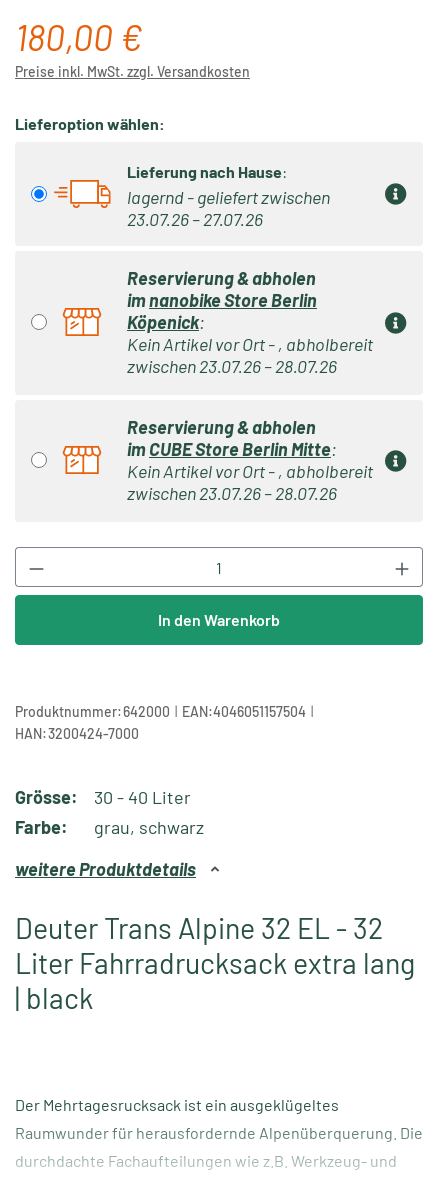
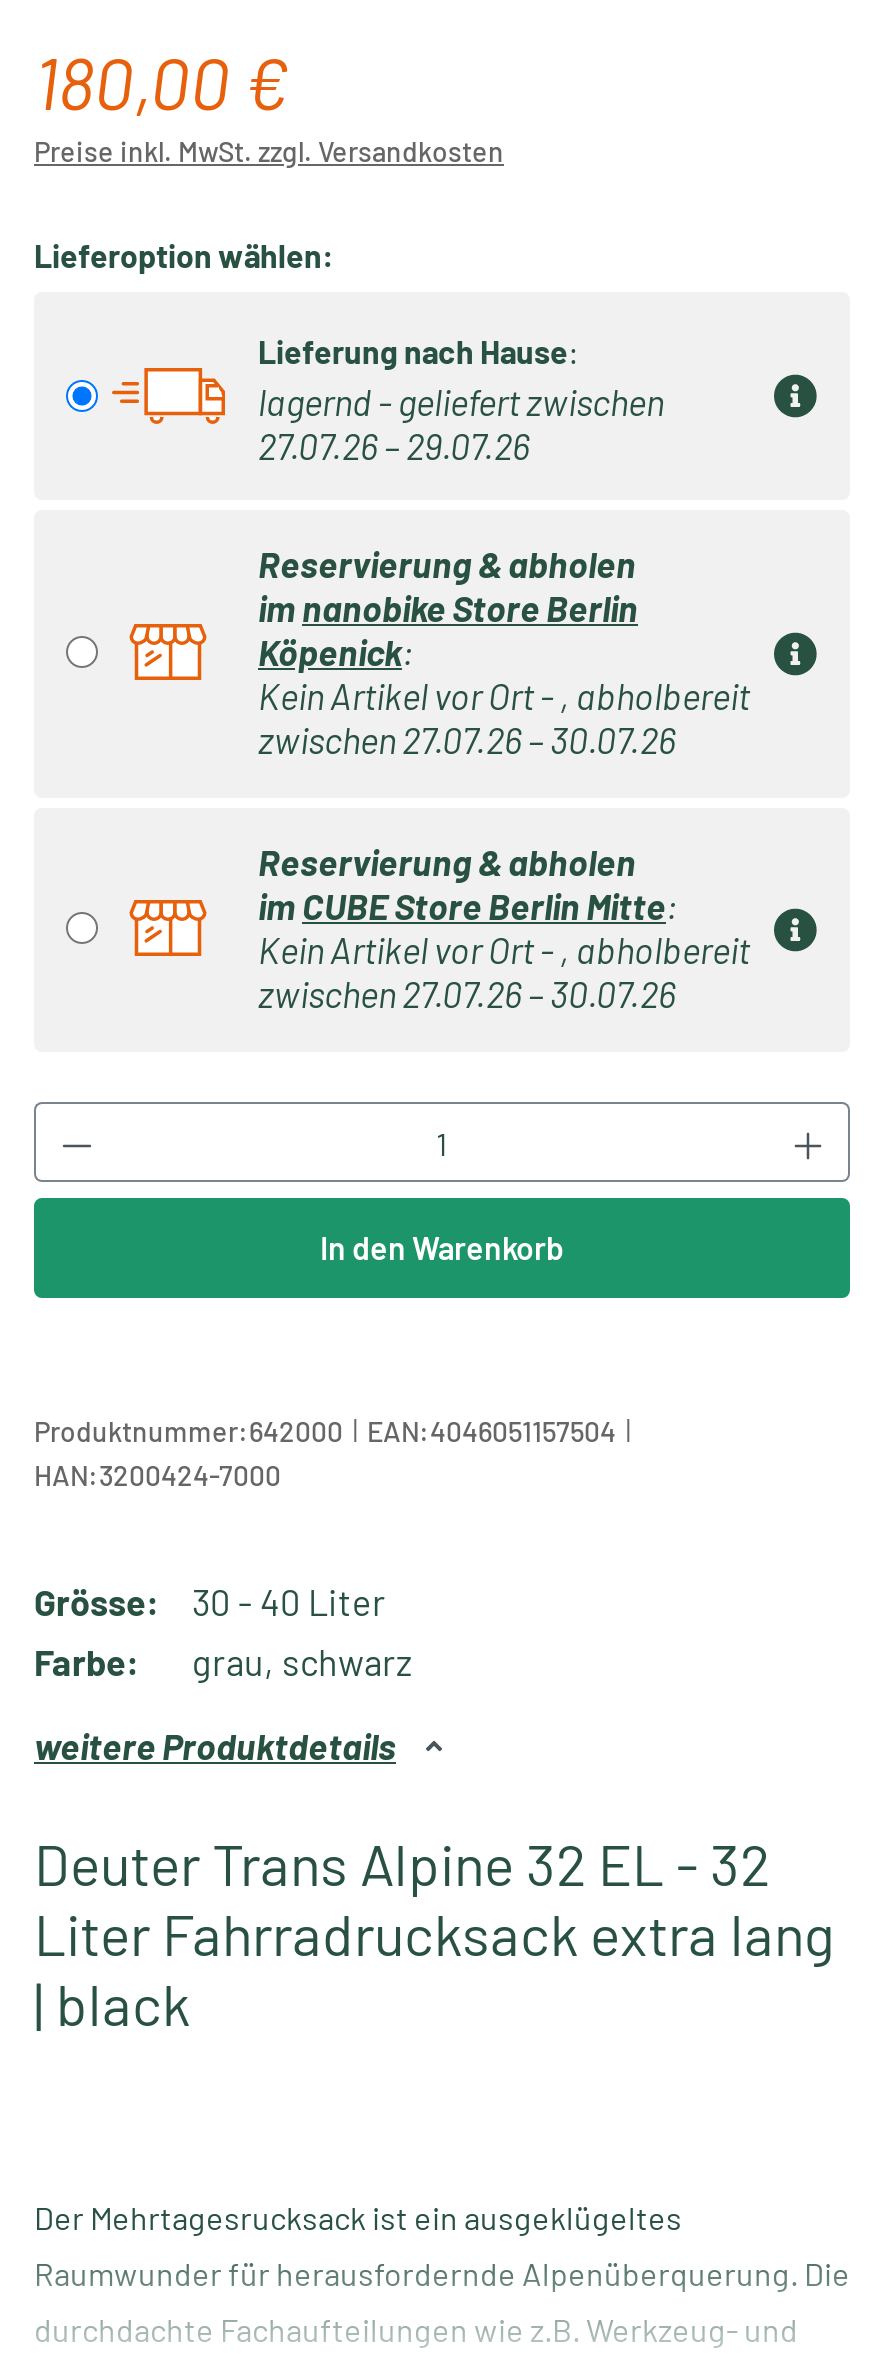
[127,208,263,230] 23.07.26 – 27.07.26 -> [258,424,530,468] 27.07.26 – 29.07.26
[127,355,337,377] zwischen 23.07.26 – 28.07.26 -> [258,718,676,762] zwischen 27.07.26 – 30.07.26
[127,482,337,504] zwischen 23.07.26 – 28.07.26 -> [258,972,676,1016] zwischen 27.07.26 – 30.07.26

